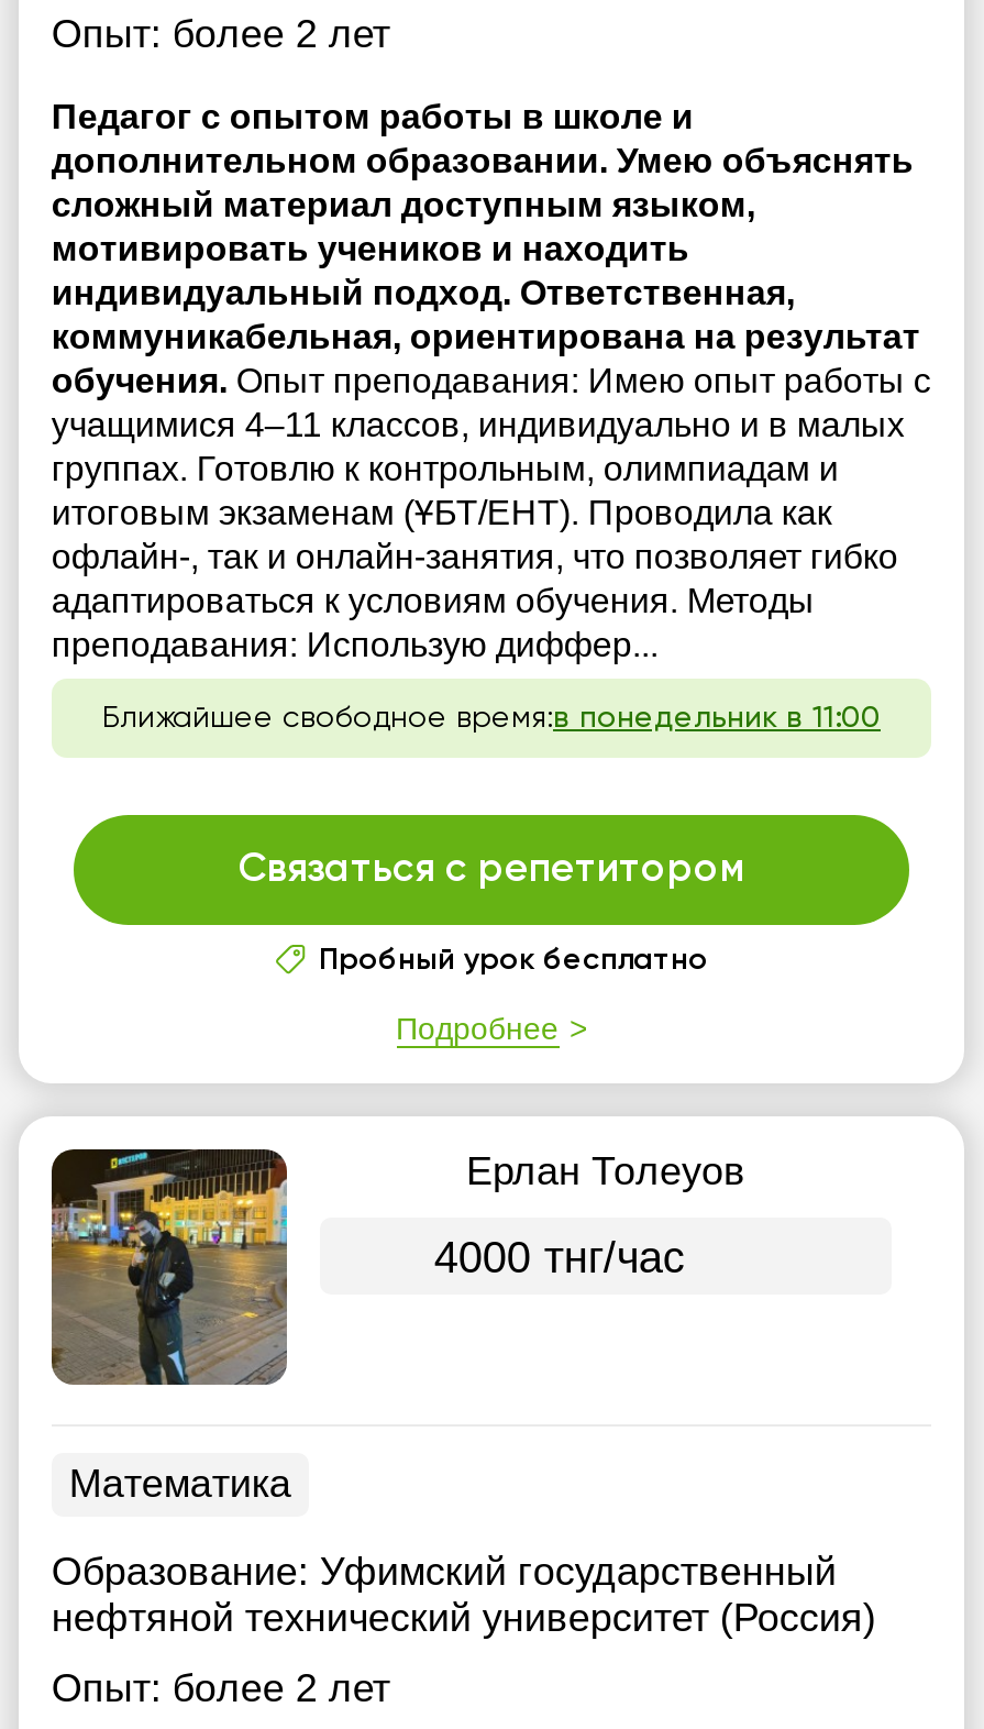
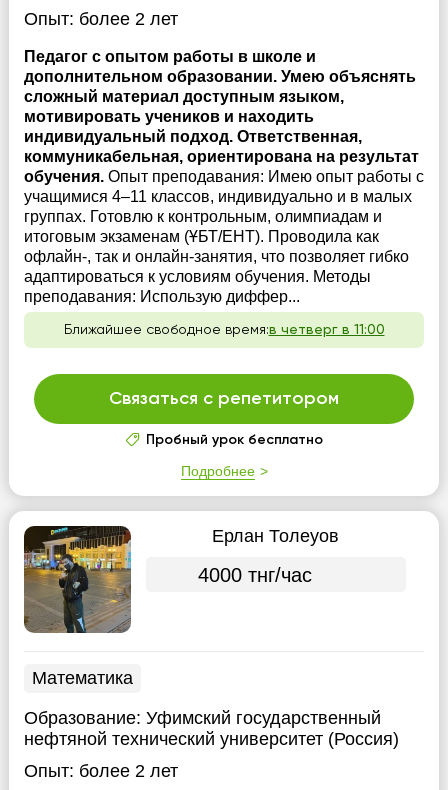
[102,703,881,734] Ближайшее свободное время:в понедельник в 11:00 -> [63,323,384,337] Ближайшее свободное время:в четверг в 11:00

